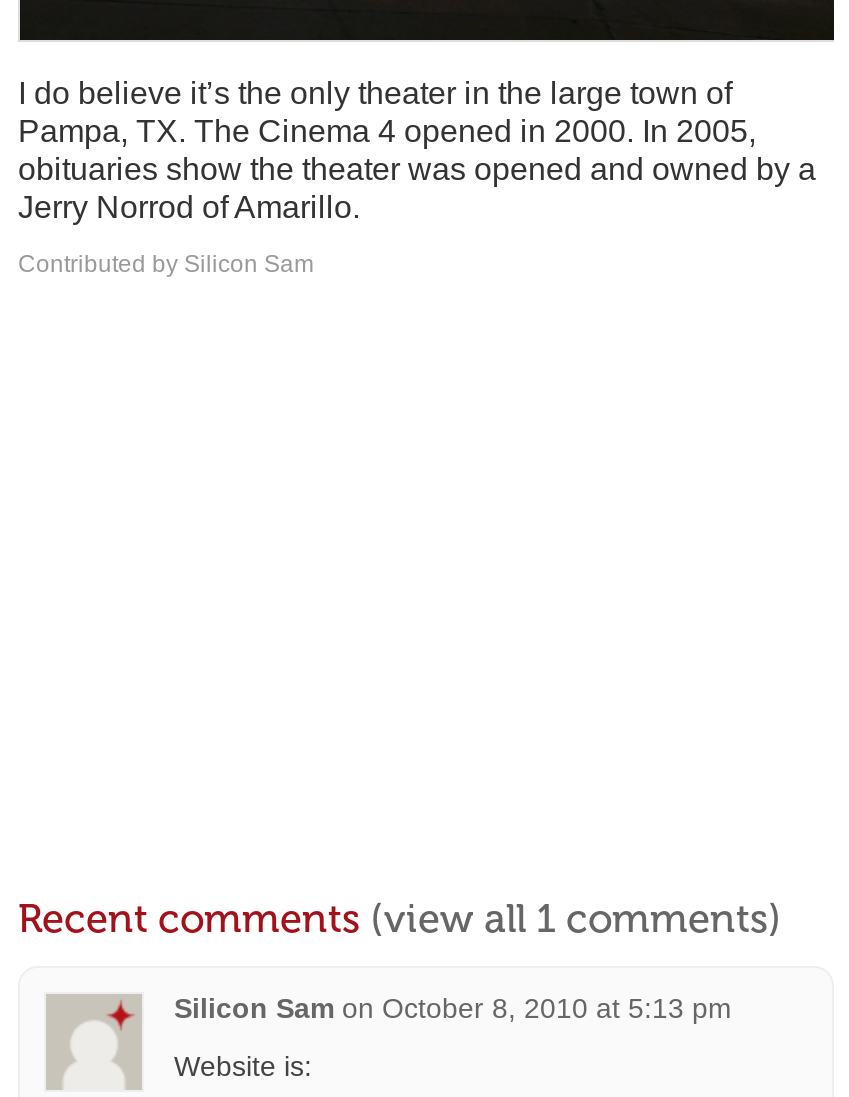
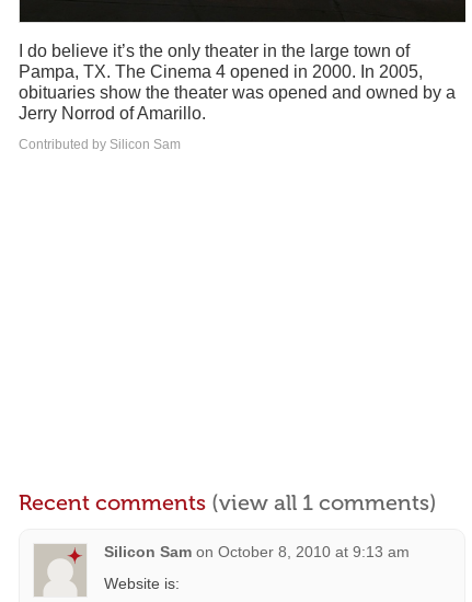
[174,992,732,1024] Silicon Sam on October 8, 2010 at 5:13 pm -> [104,543,410,560] Silicon Sam on October 8, 2010 at 9:13 am

